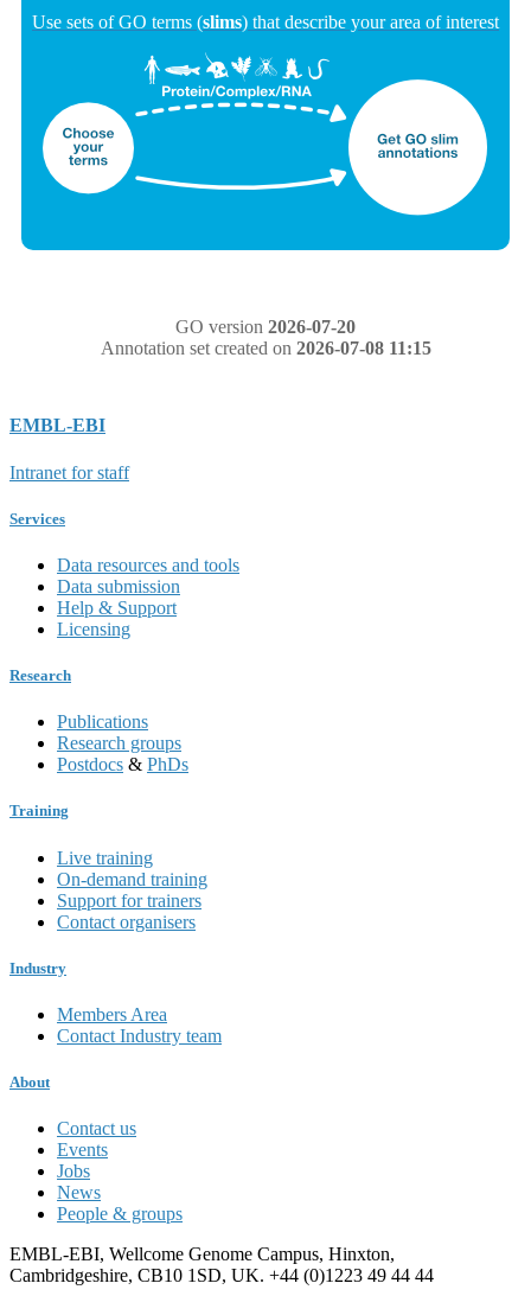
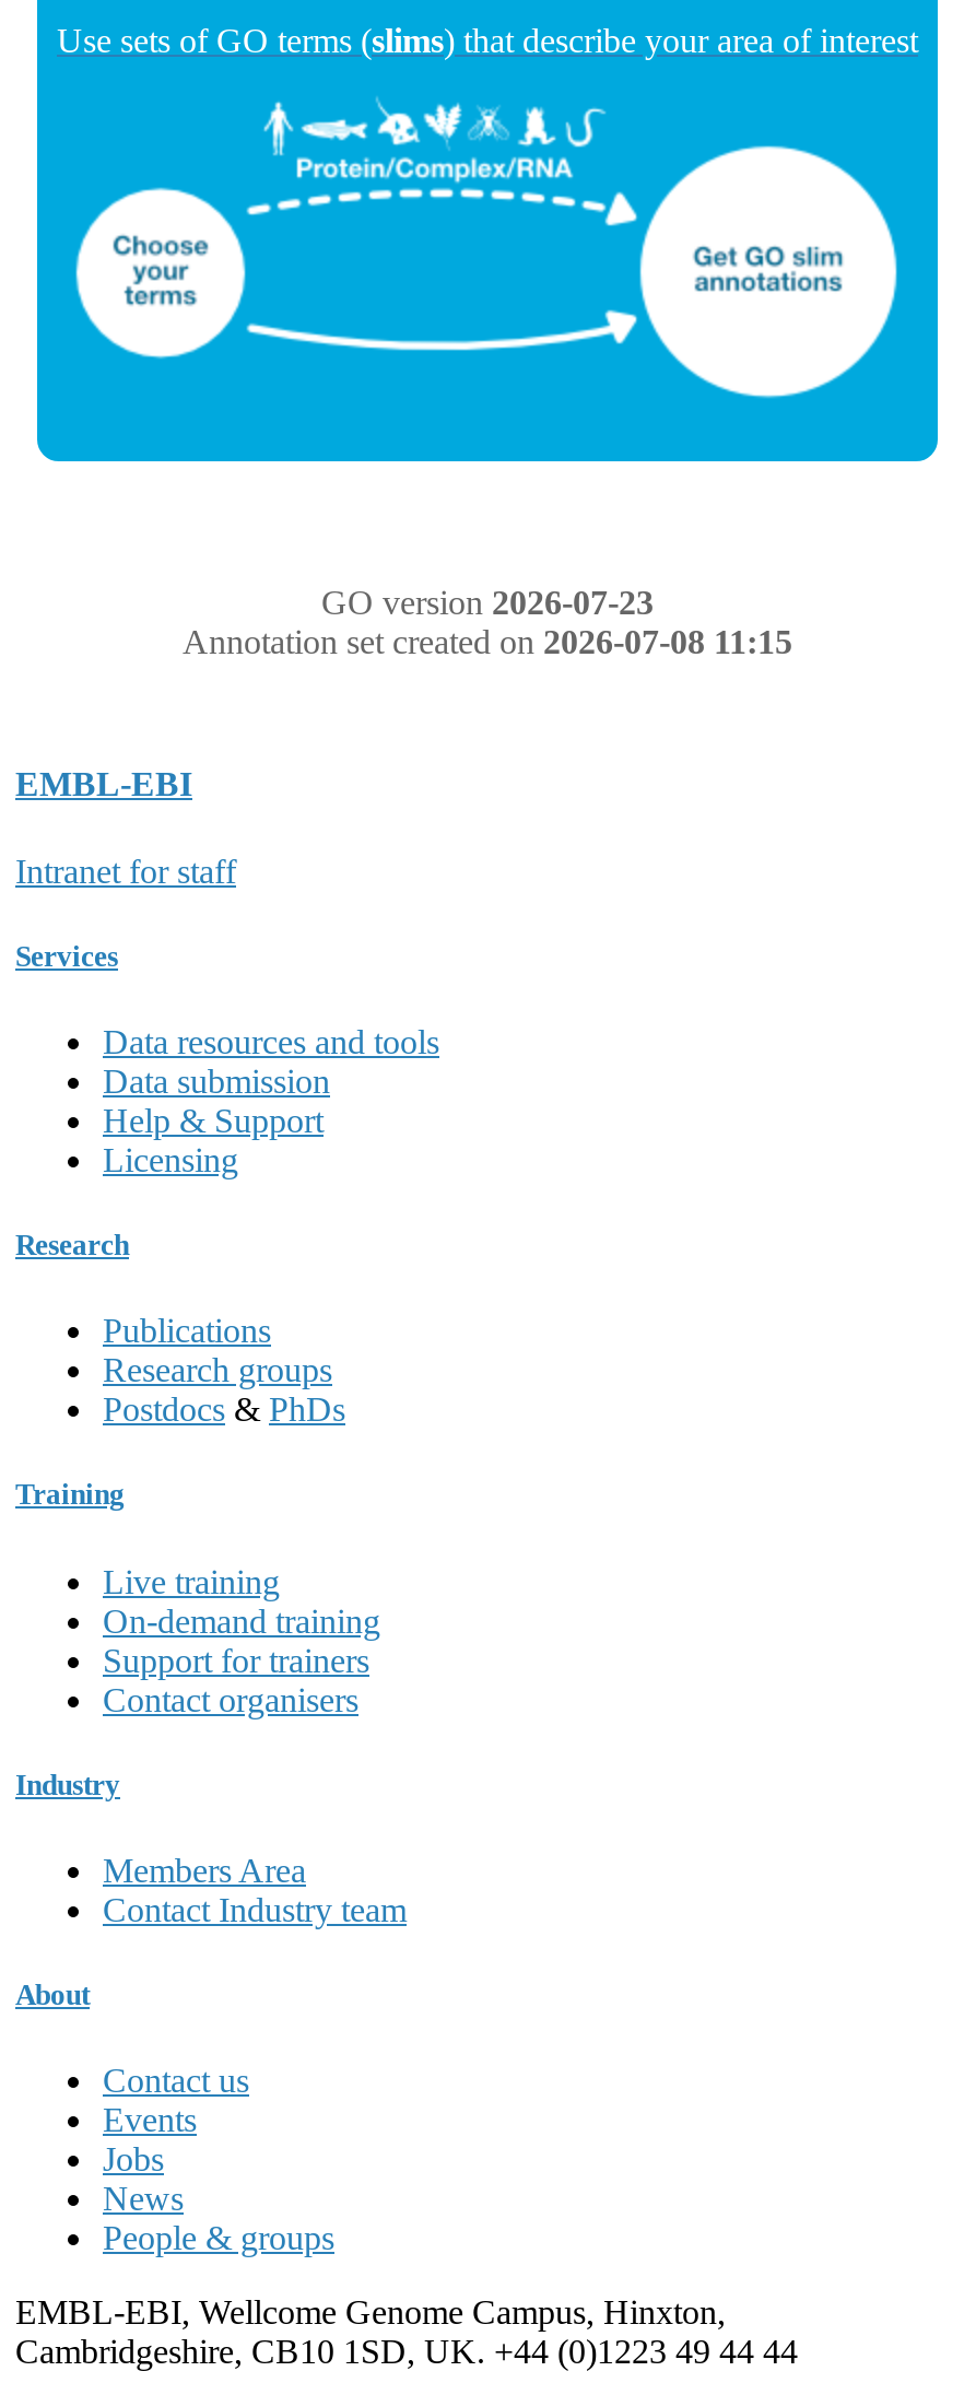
[175,317,356,337] GO version 2026-07-20 -> [321,584,654,621] GO version 2026-07-23

